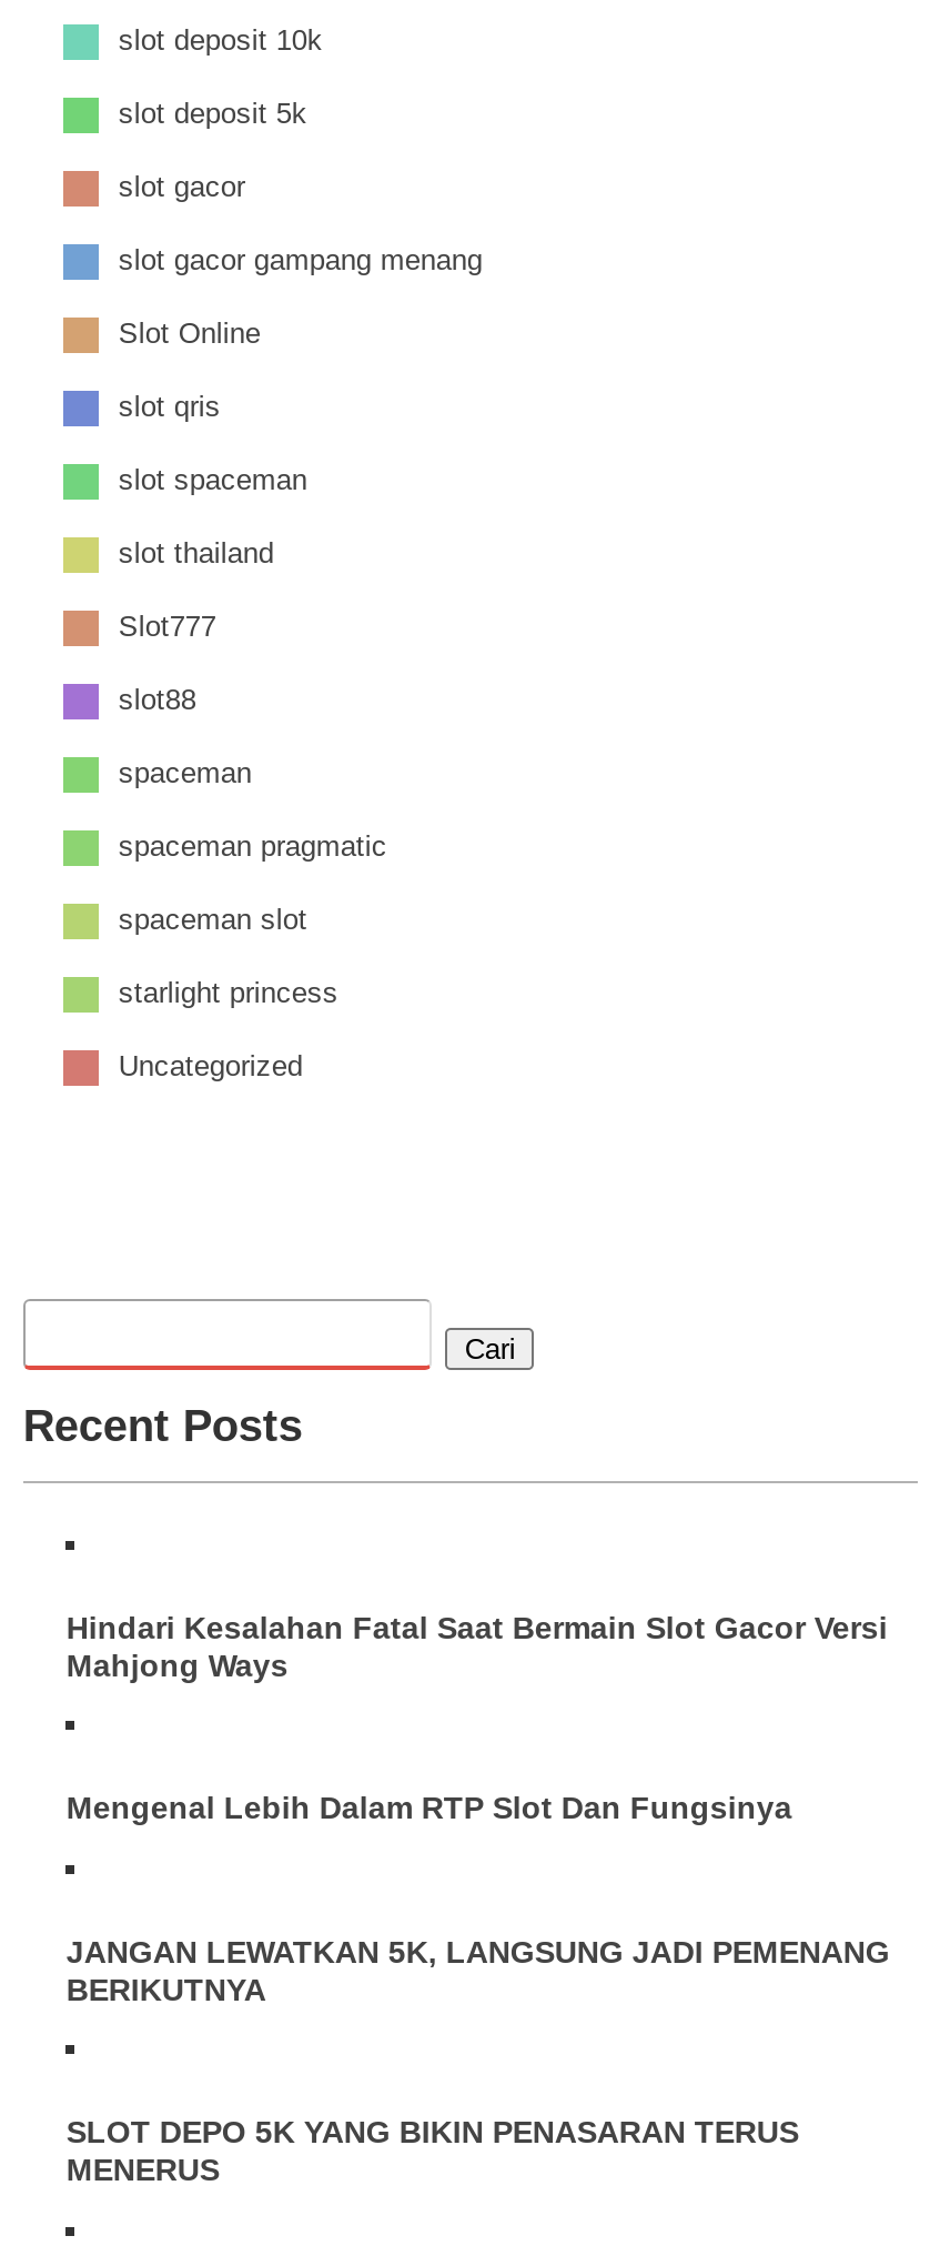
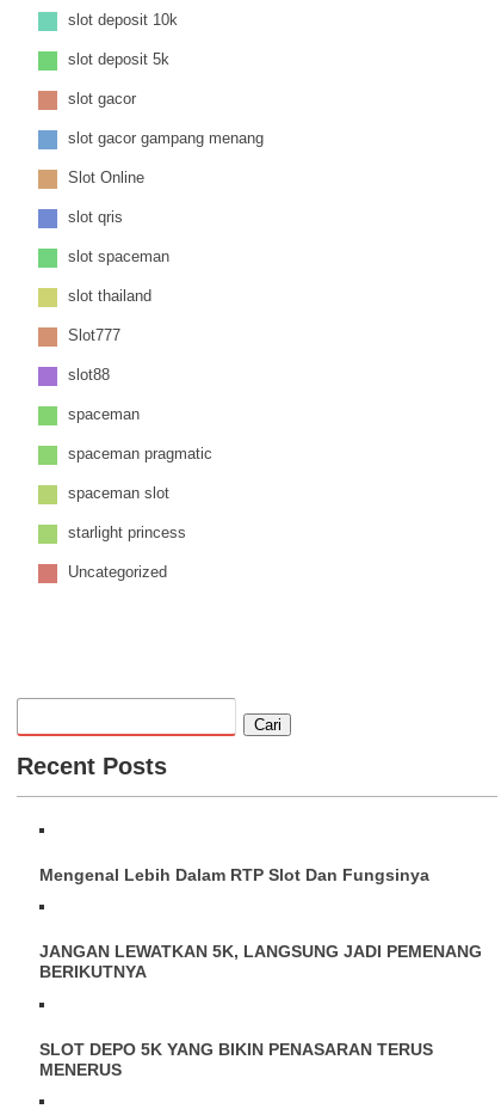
[66,1609,888,1682] Hindari Kesalahan Fatal Saat Bermain Slot Gacor Versi | Mahjong Ways -> none

